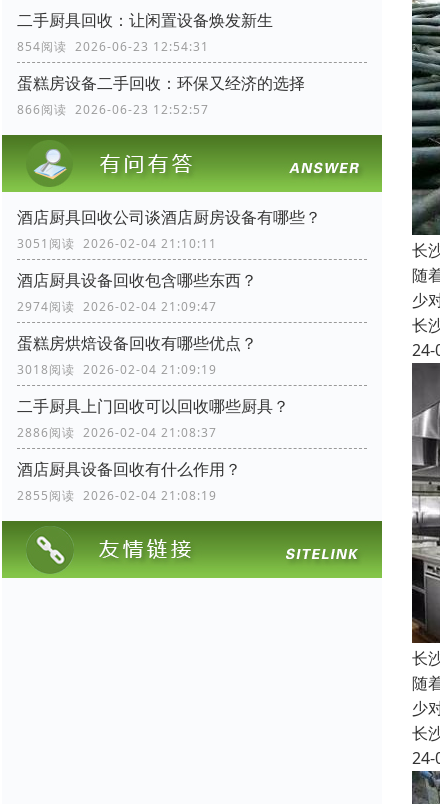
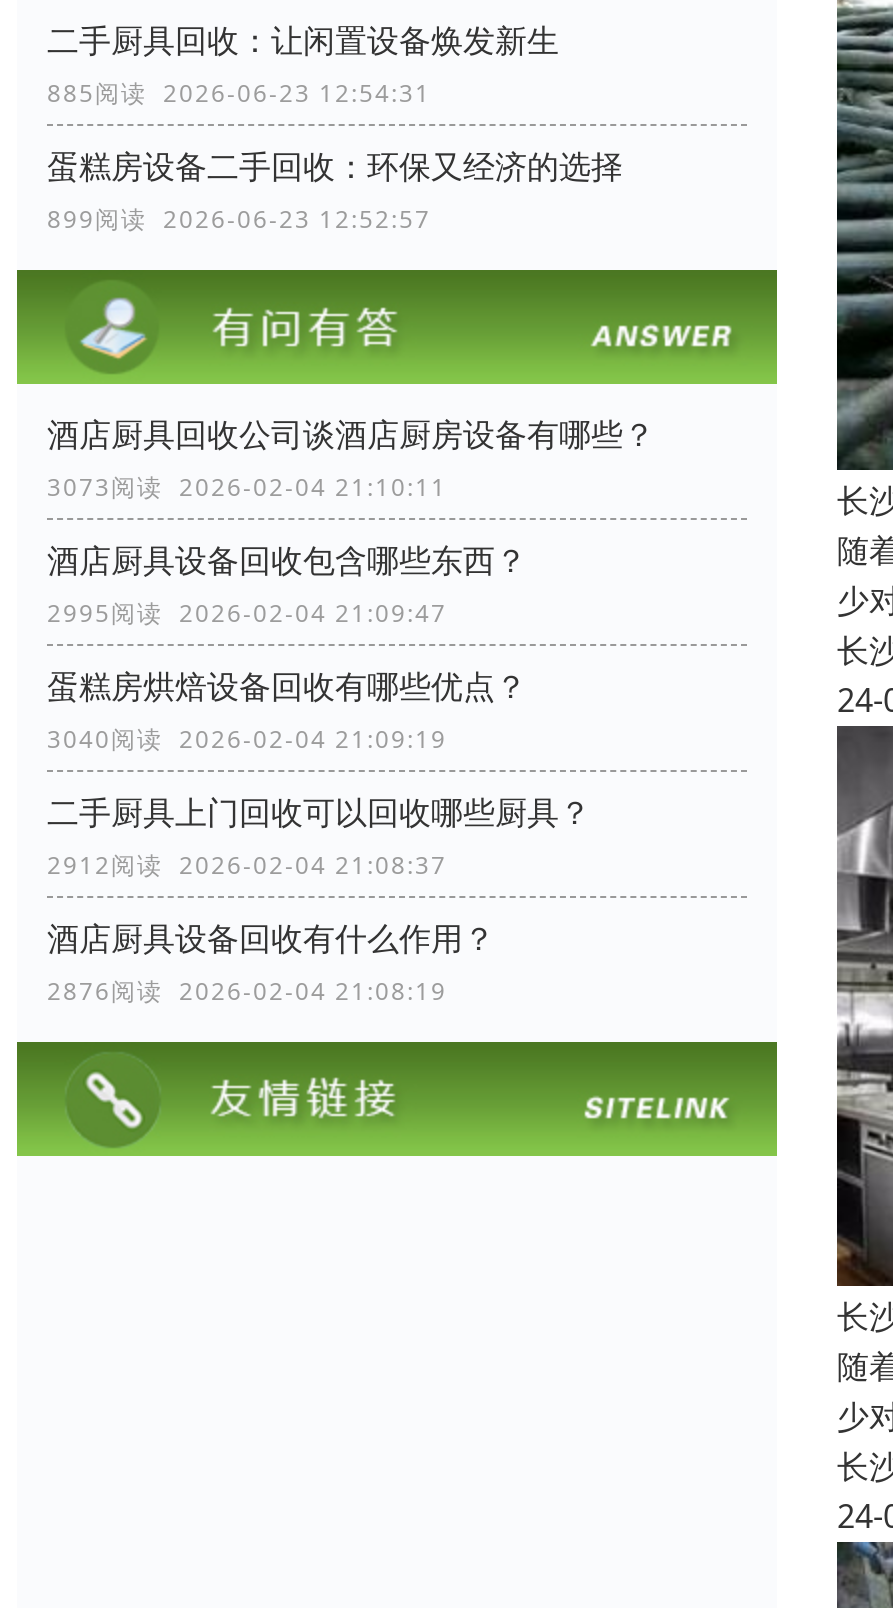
[17,38,209,55] 854阅读 2026-06-23 12:54:31 -> [47,75,431,109] 885阅读 2026-06-23 12:54:31
[17,101,209,118] 866阅读 2026-06-23 12:52:57 -> [47,201,431,235] 899阅读 2026-06-23 12:52:57
[17,235,217,252] 3051阅读 2026-02-04 21:10:11 -> [47,469,447,503] 3073阅读 2026-02-04 21:10:11
[17,298,217,315] 2974阅读 2026-02-04 21:09:47 -> [47,595,447,629] 2995阅读 2026-02-04 21:09:47
[17,361,217,378] 3018阅读 2026-02-04 21:09:19 -> [47,721,447,755] 3040阅读 2026-02-04 21:09:19
[17,424,217,441] 2886阅读 2026-02-04 21:08:37 -> [47,847,447,881] 2912阅读 2026-02-04 21:08:37
[17,487,217,504] 2855阅读 2026-02-04 21:08:19 -> [47,973,447,1007] 2876阅读 2026-02-04 21:08:19

